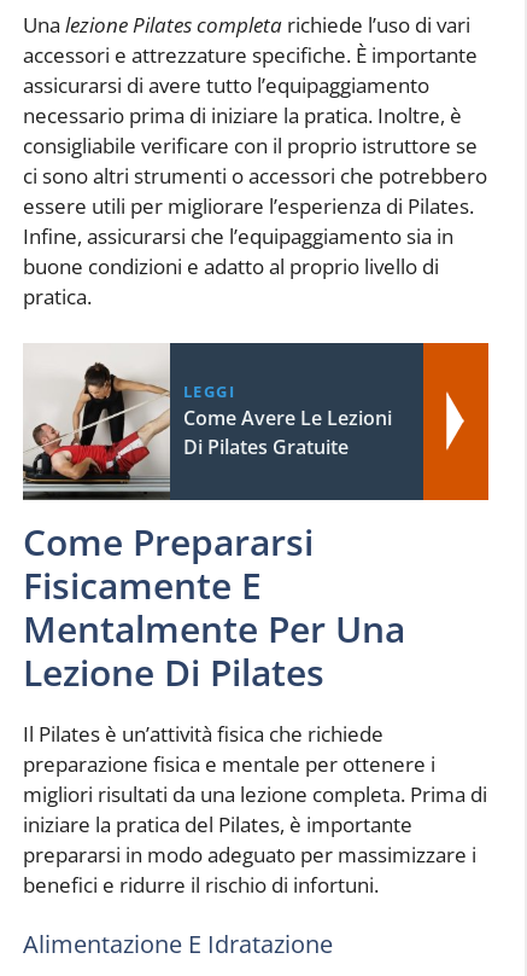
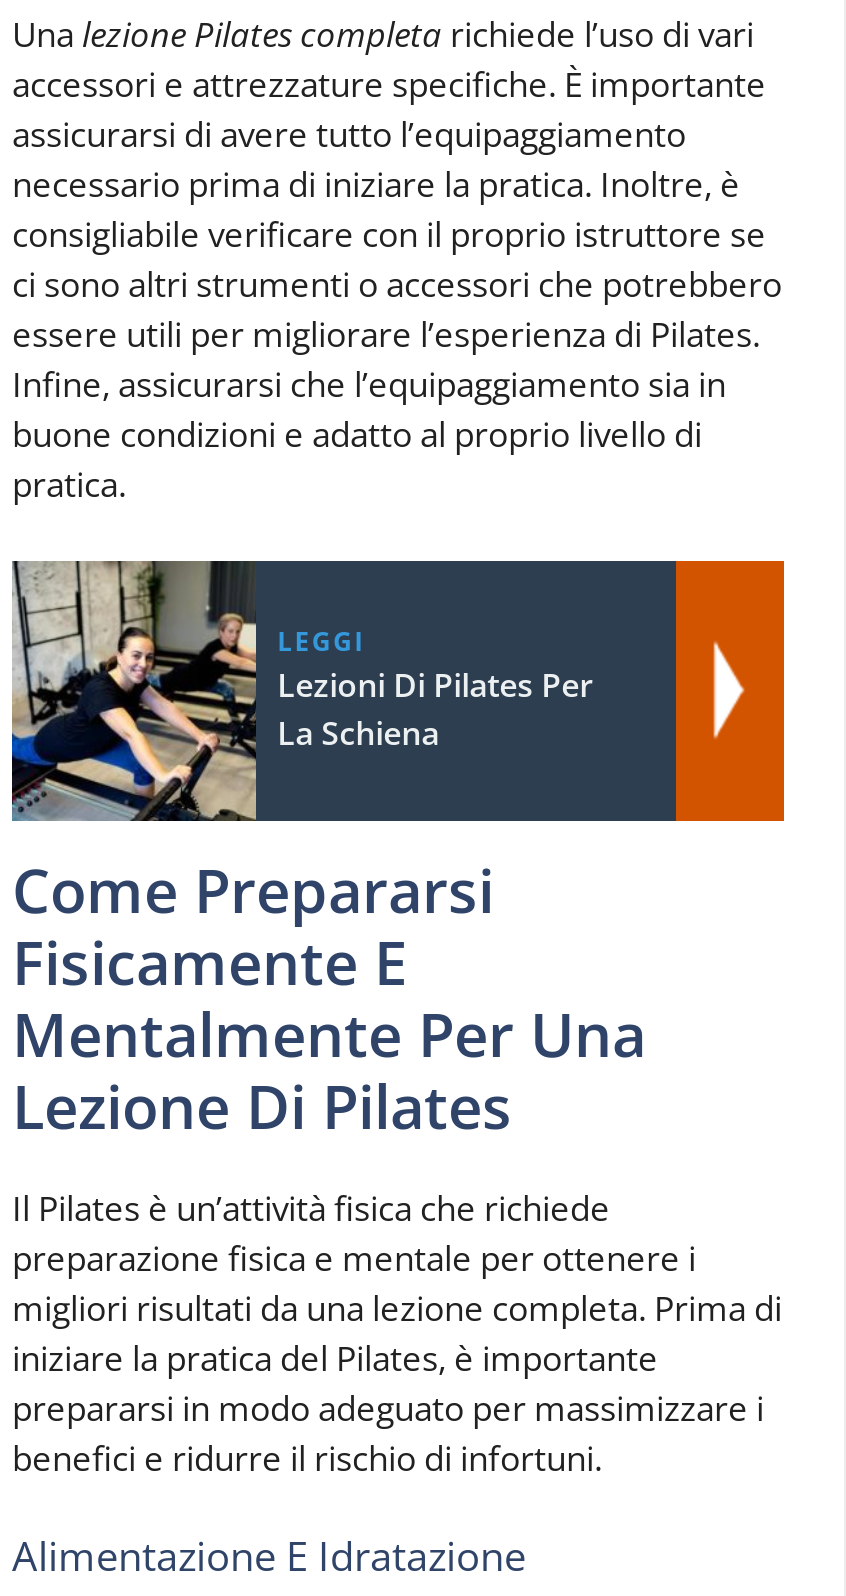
[22,343,391,500] [image] | Come Avere Le Lezioni | Di Pilates Gratuite -> [10,559,593,821] [image] | Lezioni Di Pilates Per | La Schiena

